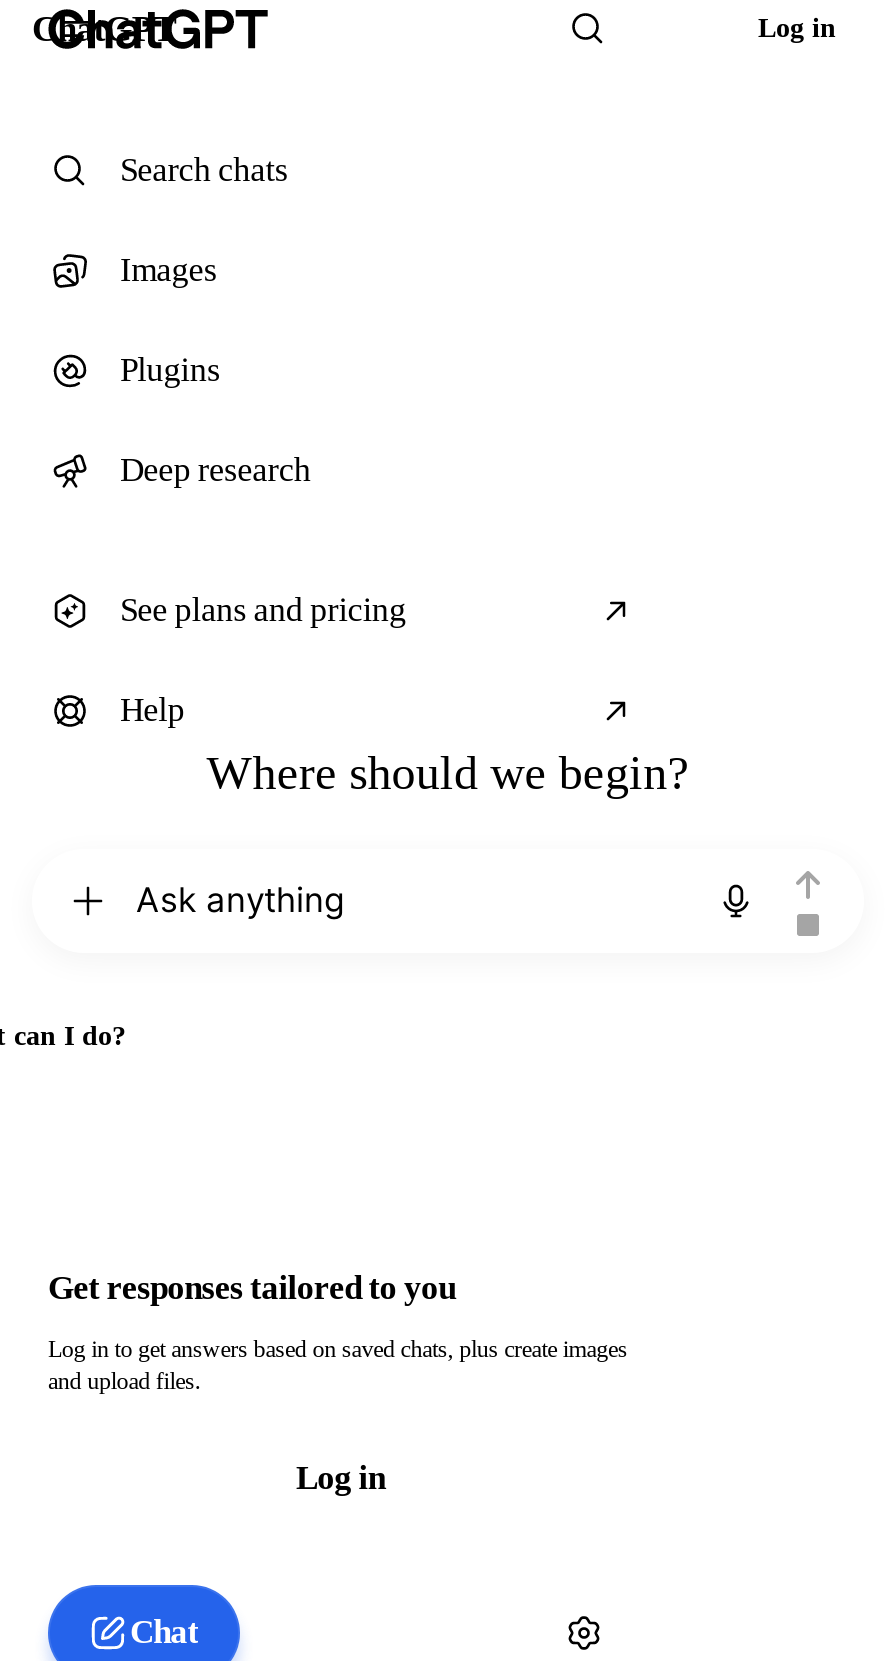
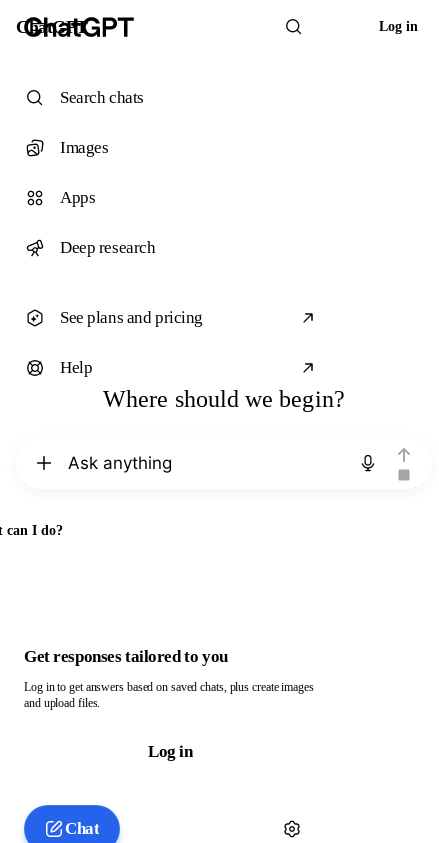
[120,351,220,389] Plugins -> [60,188,95,207] Apps

